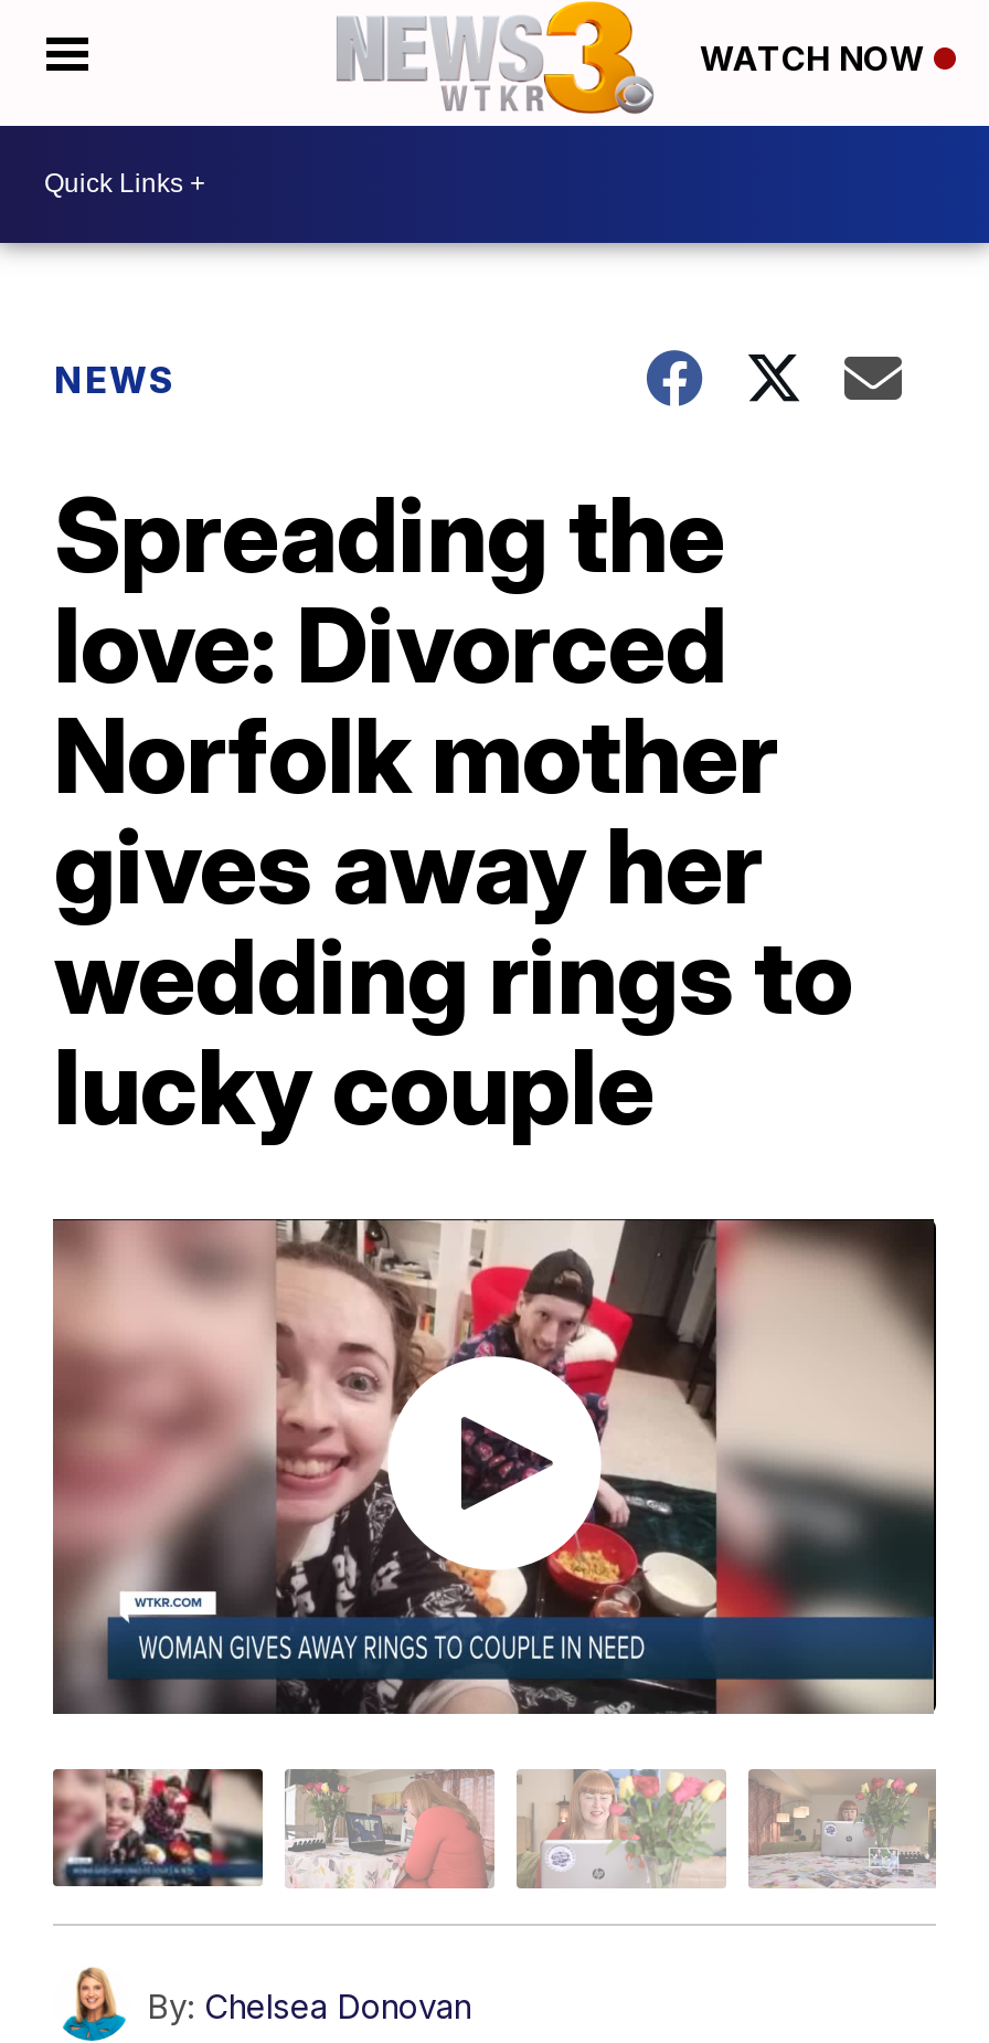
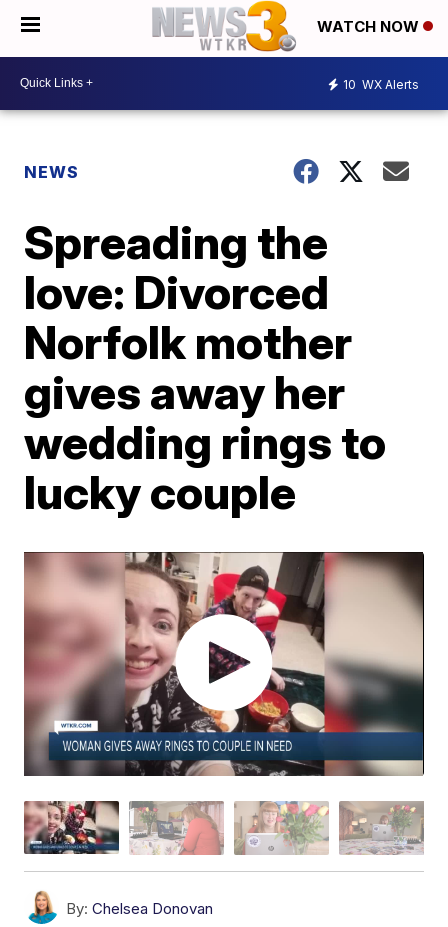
none -> [343,77,419,92] 10 WX Alerts

